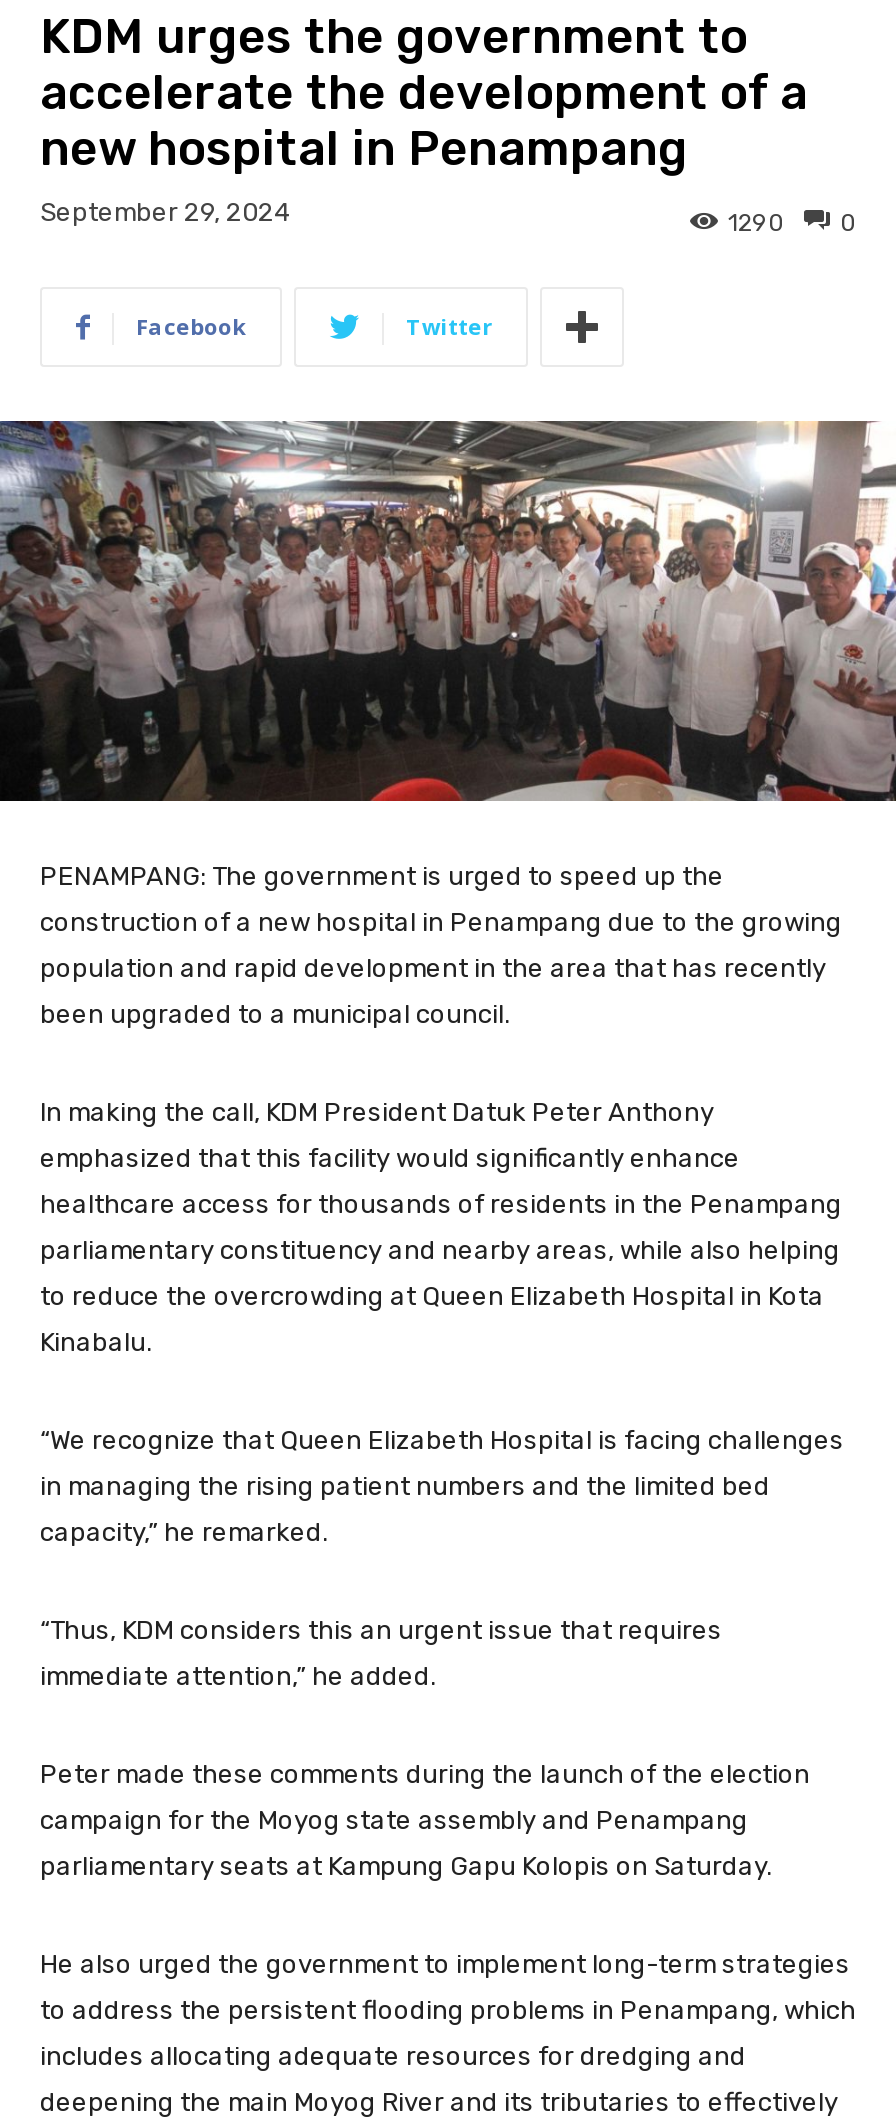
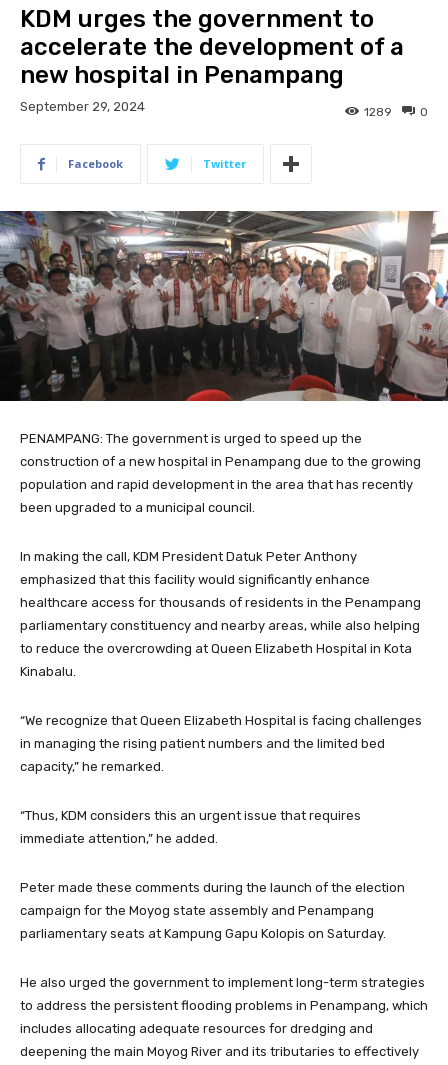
[728,209,856,237] 1290 0 -> [364,105,428,119] 1289 0

